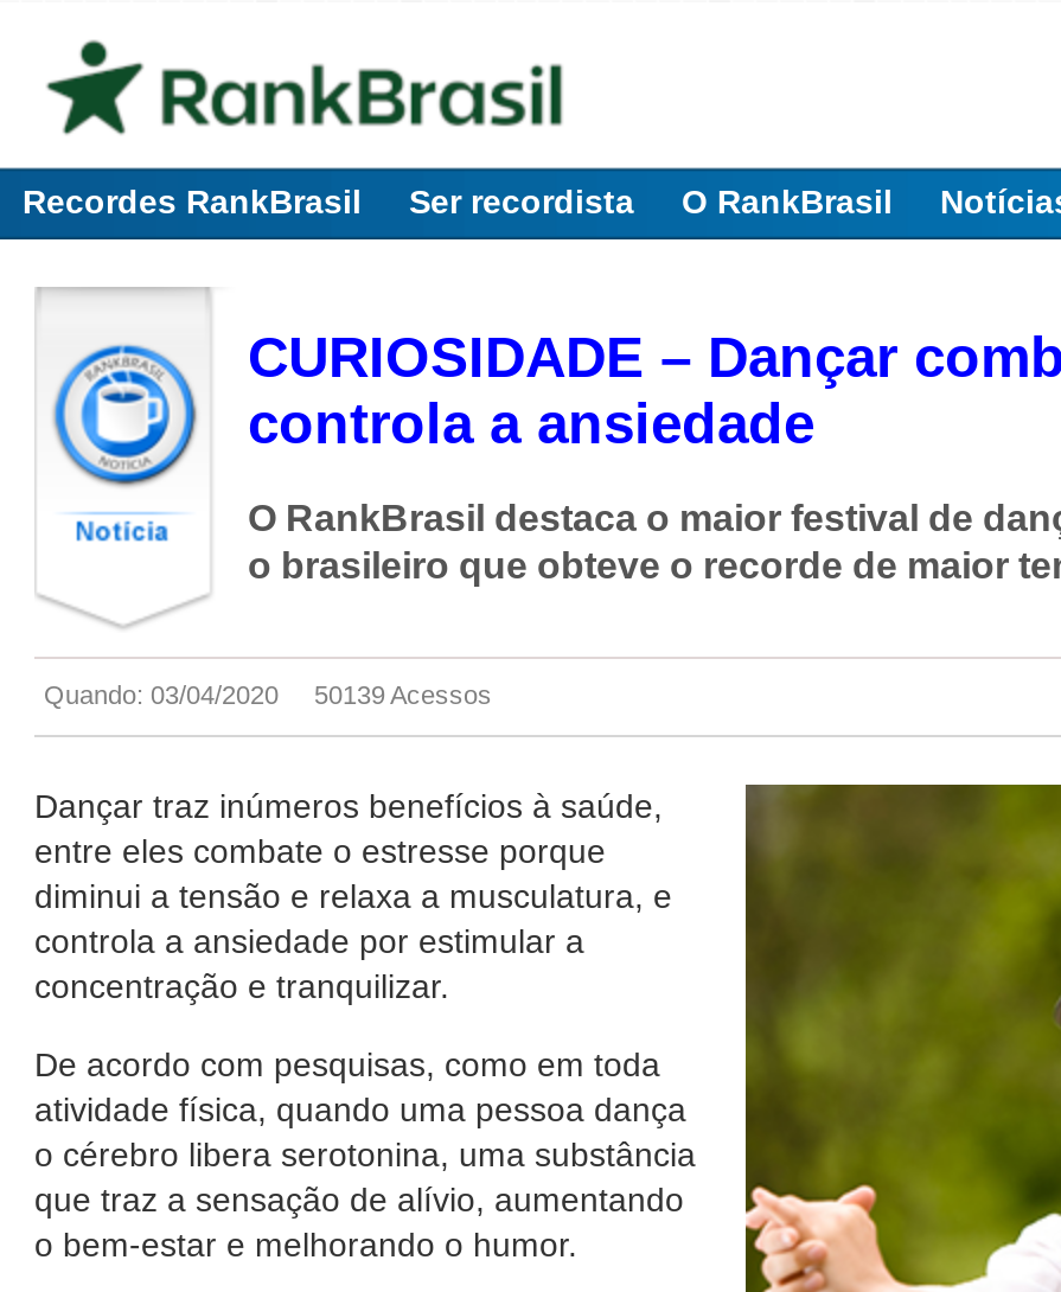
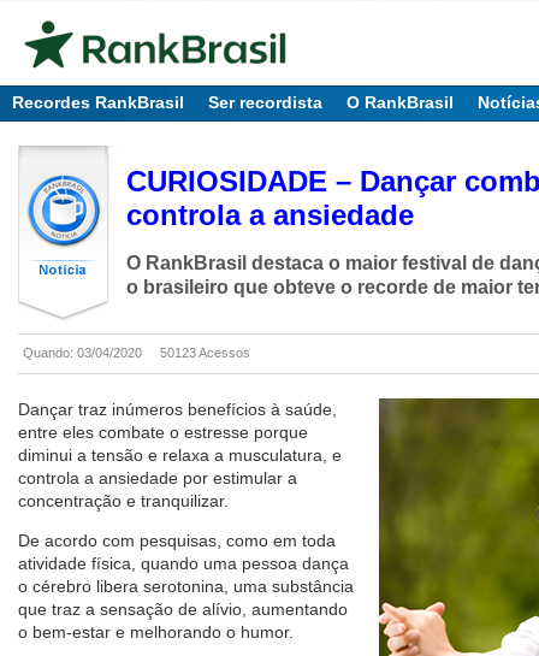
[44,680,492,709] Quando: 03/04/2020 50139 Acessos -> [23,345,250,360] Quando: 03/04/2020 50123 Acessos

